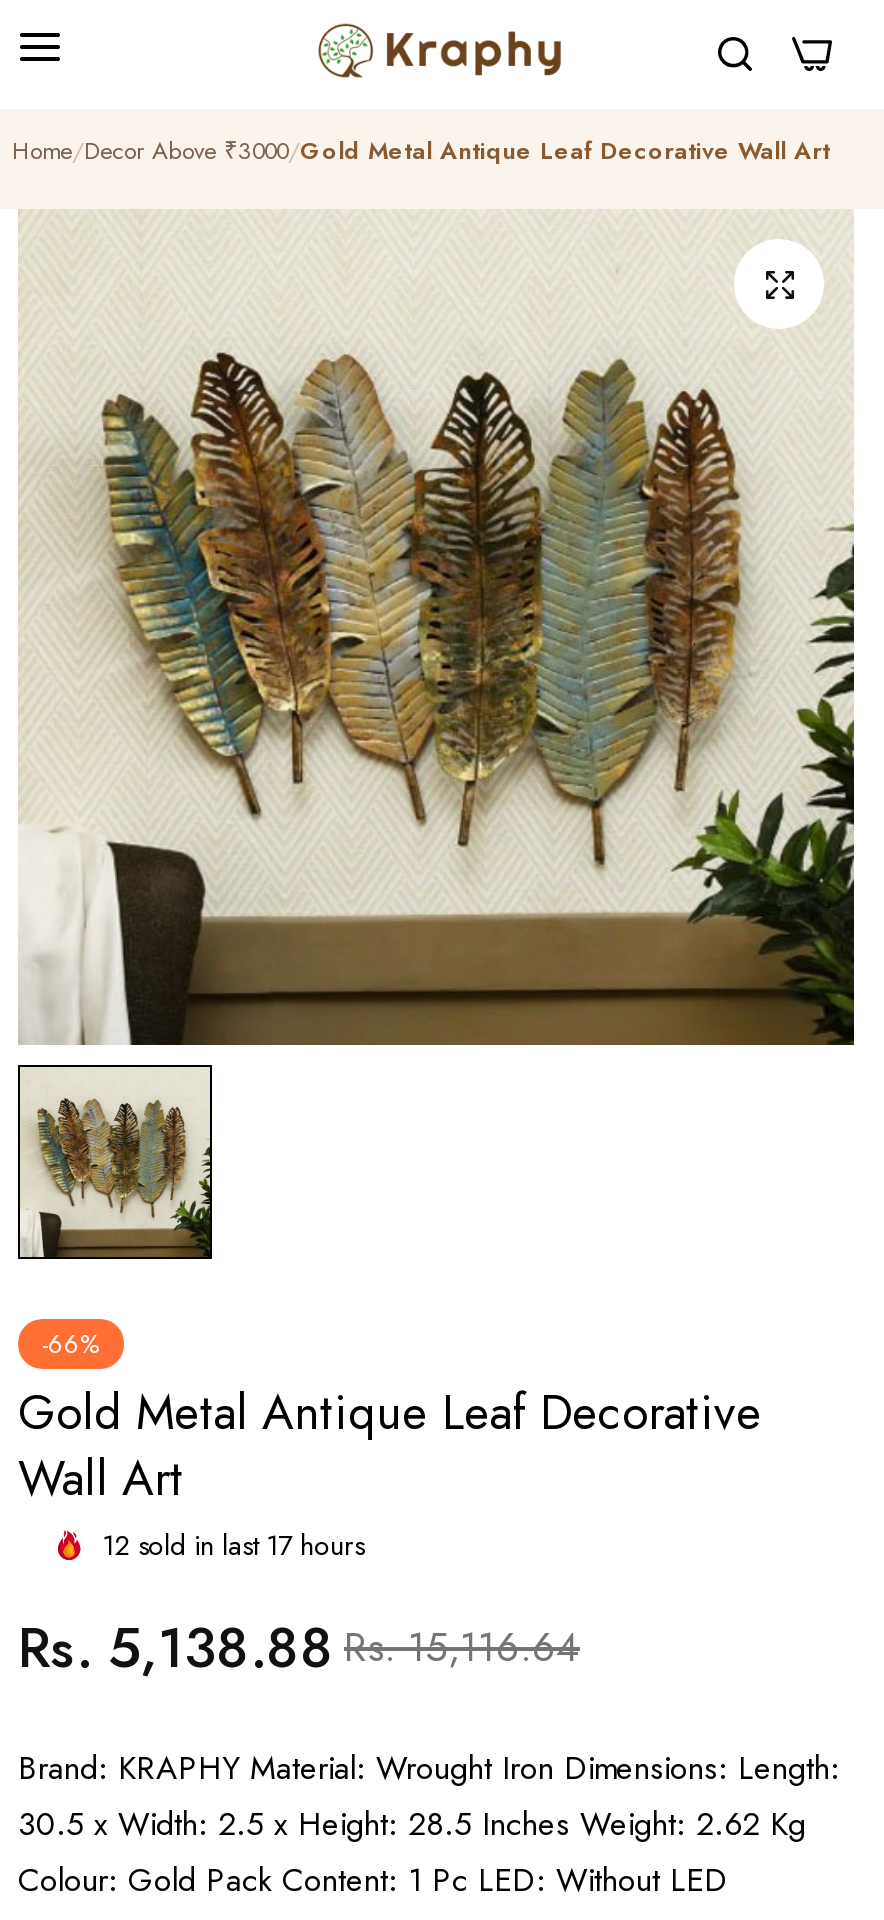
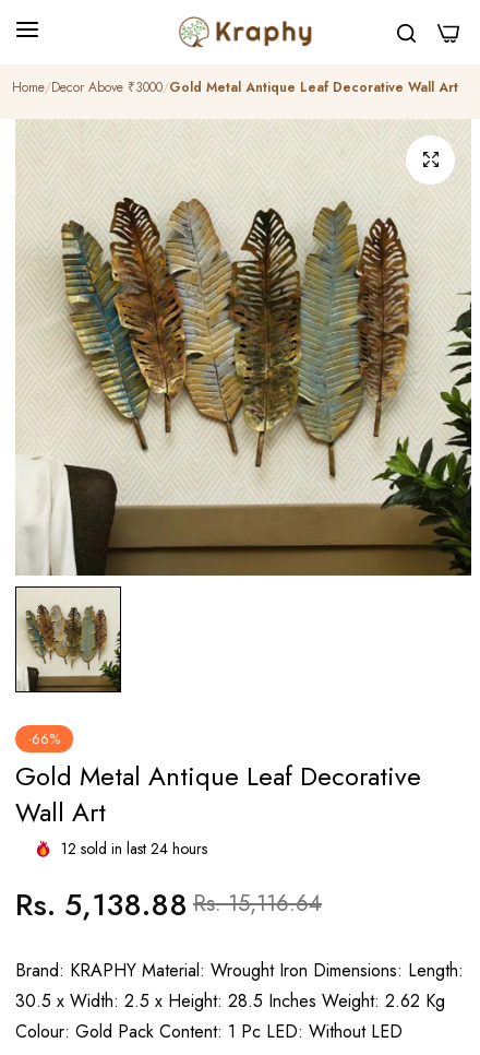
[102,1526,364,1566] 12 sold in last 17 hours -> [61,837,207,859] 12 sold in last 24 hours

